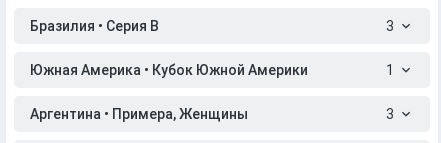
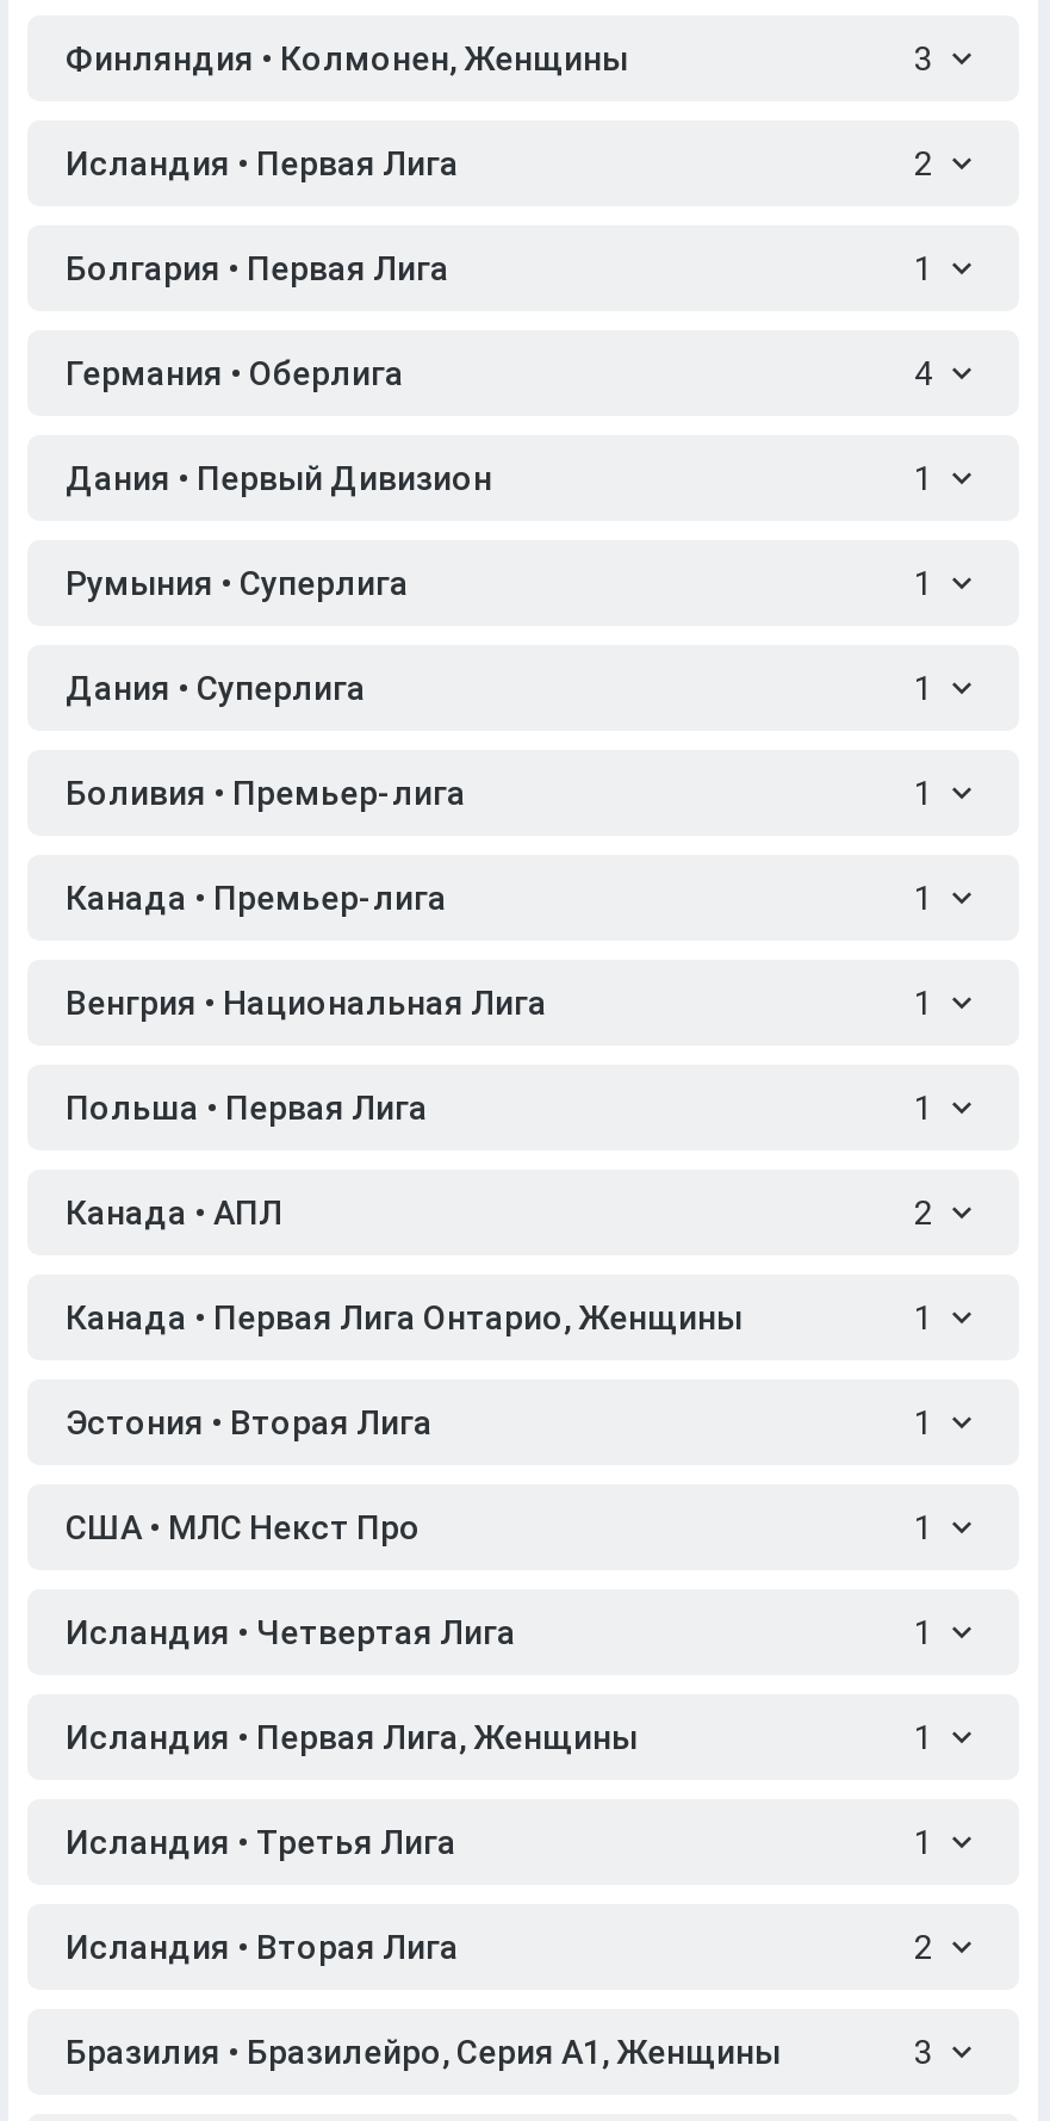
[30,18,159,34] Бразилия • Серия B -> [66,39,628,77] Финляндия • Колмонен, Женщины
[30,62,308,78] Южная Америка • Кубок Южной Америки -> [66,144,933,287] Исландия • Первая Лига | 2 | Болгария • Первая Лига
[30,106,248,122] Аргентина • Примера, Женщины -> [66,354,933,2071] Германия • Оберлига | 4 | Дания • Первый Дивизион | 1 | Румыния • Суперлига | 1 | Дания • Суперлига | 1 | Боливия • Премьер-лига | 1 | Канада • Премьер-лига | 1 | Венгрия • Национальная Лига | 1 | Польша • Первая Лига | 1 | Канада • АПЛ | 2 | Канада • Первая Лига Онтарио, Женщины | 1 | Эстония • Вторая Лига | 1 | США • МЛС Некст Про | 1 | Исландия • Четвертая Лига | 1 | Исландия • Первая Лига, Женщины | 1 | Исландия • Третья Лига | 1 | Исландия • Вторая Лига | 2 | Бразилия • Бразилейро, Серия A1, Женщины

